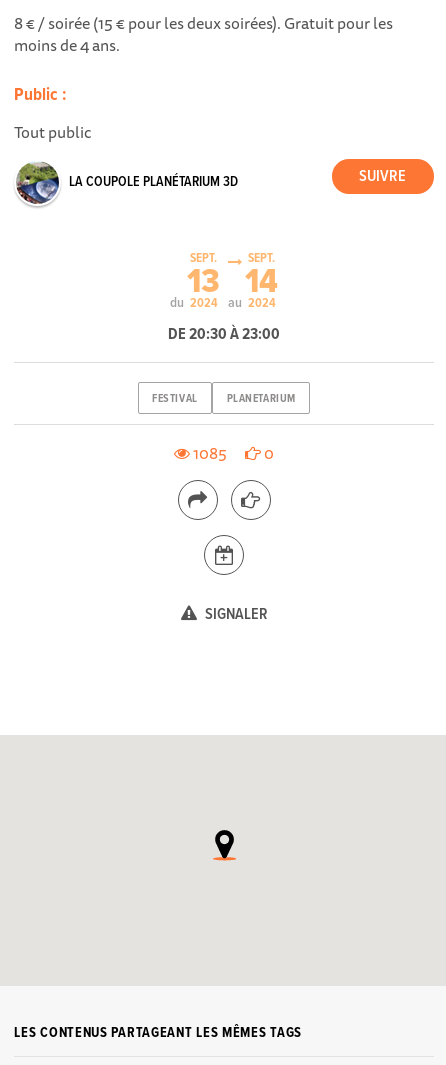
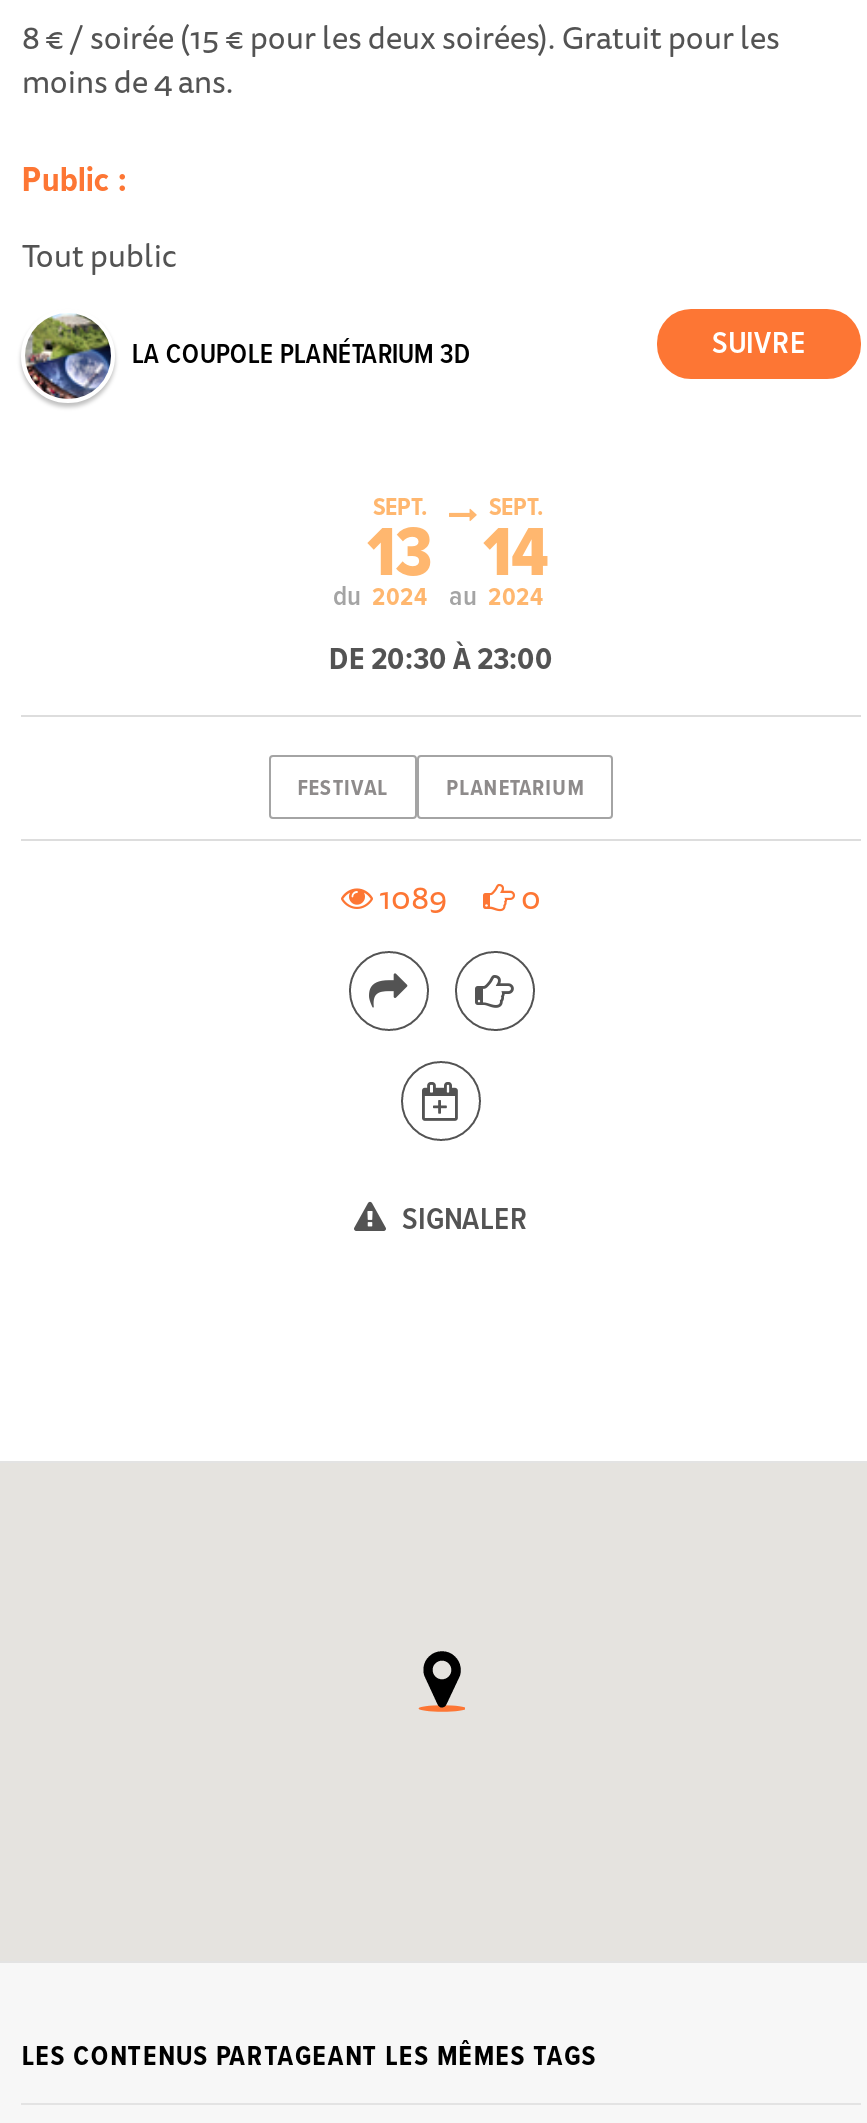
[190,440,274,466] 1085 0 -> [373,871,541,923] 1089 0

